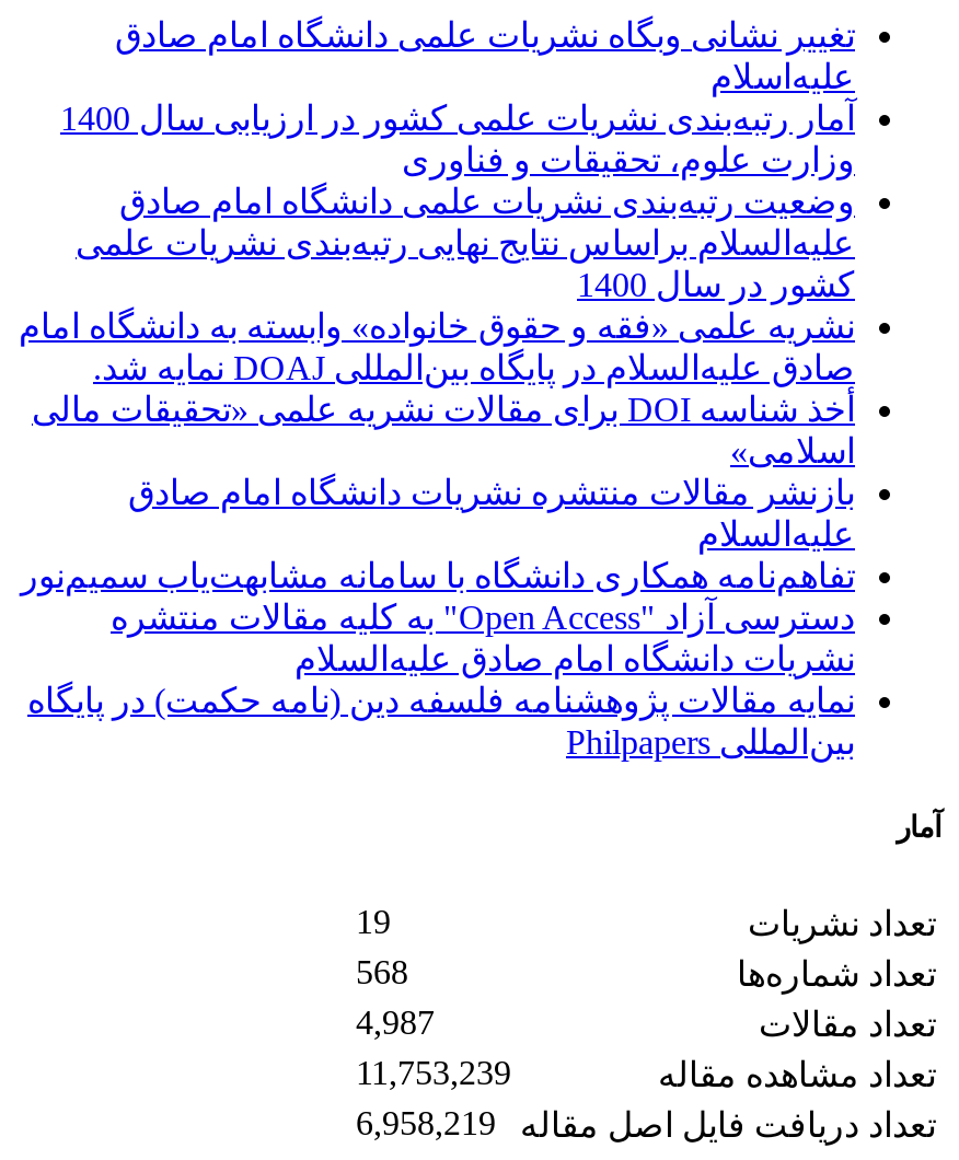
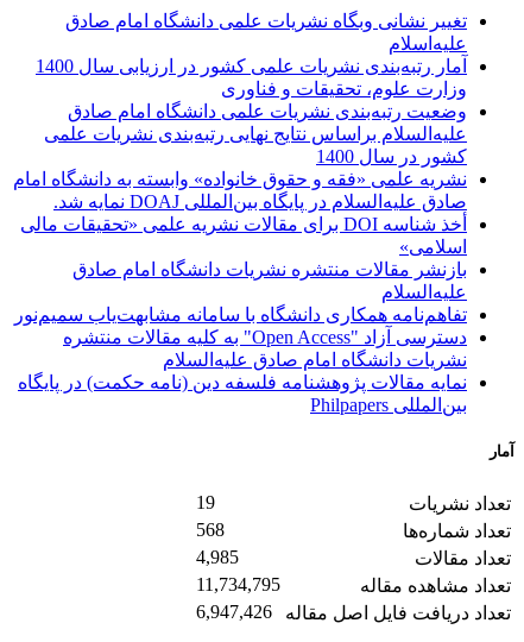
[356,1002,435,1040] 4,987 -> [196,546,239,567] 4,985
[356,1053,511,1090] 11,753,239 -> [196,574,280,594] 11,734,795
[356,1103,936,1142] تعداد دریافت فایل اصل مقاله 6,958,219 -> [196,601,511,622] تعداد دریافت فایل اصل مقاله 6,947,426

